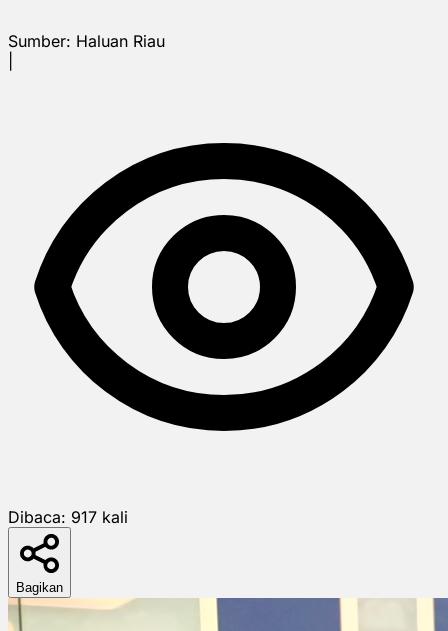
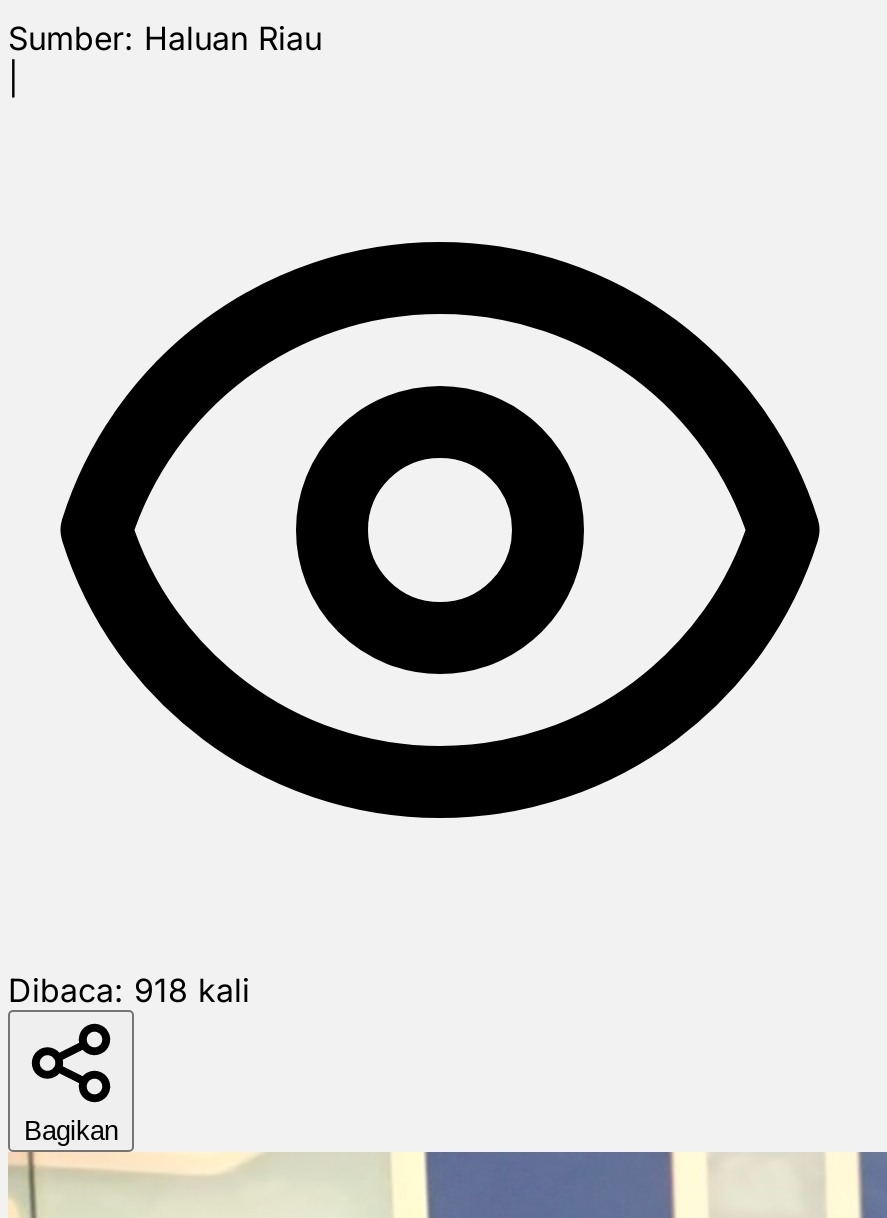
[8,507,128,527] Dibaca: 917 kali -> [8,970,250,1010] Dibaca: 918 kali

